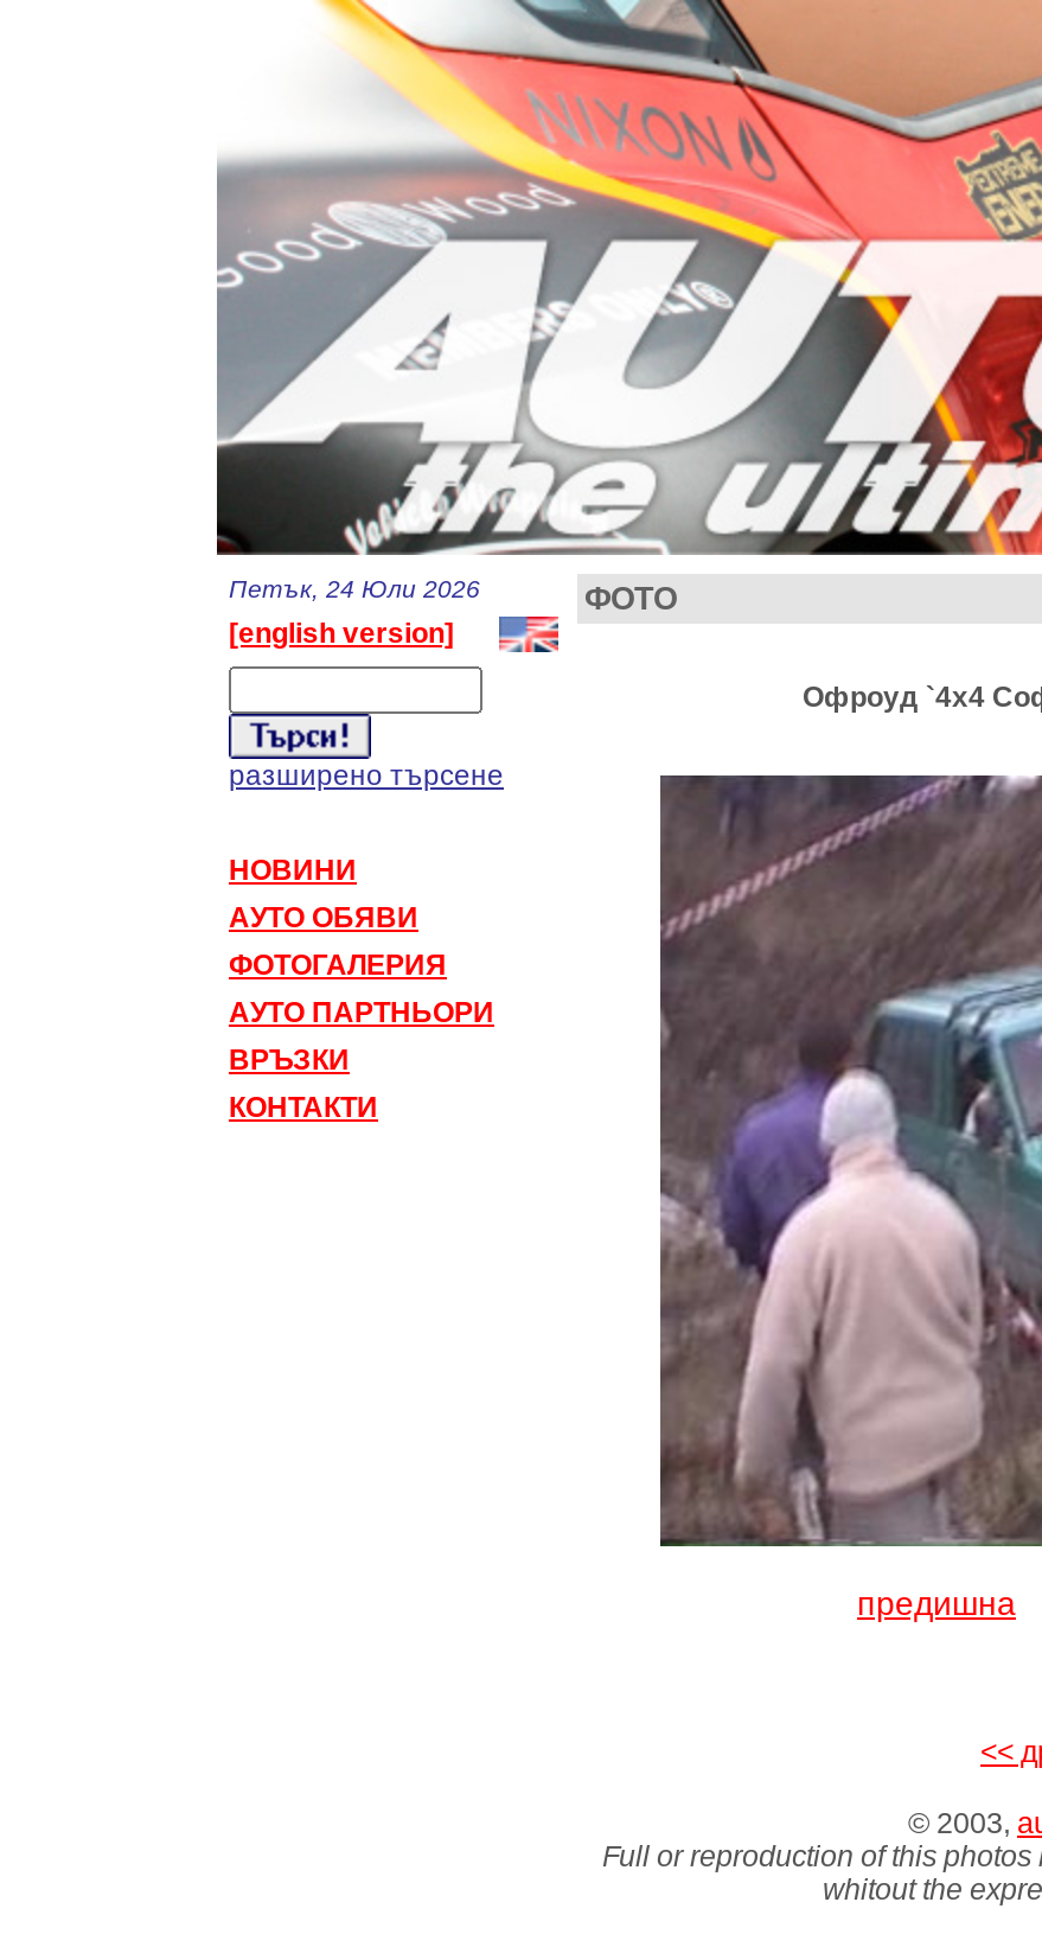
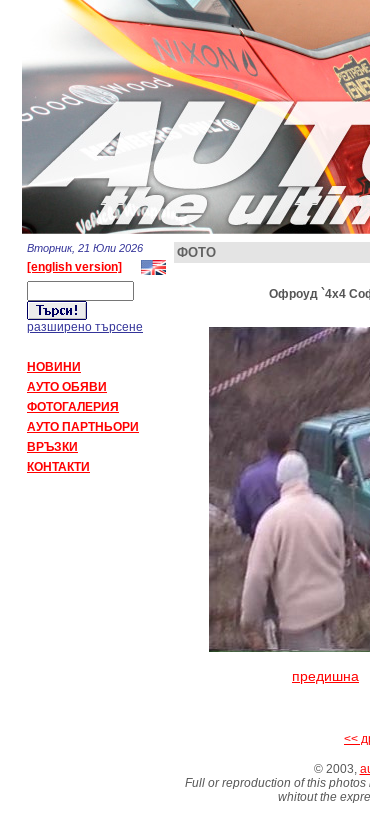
[229,574,480,602] Петък, 24 Юли 2026 -> [27,242,143,254] Вторник, 21 Юли 2026

